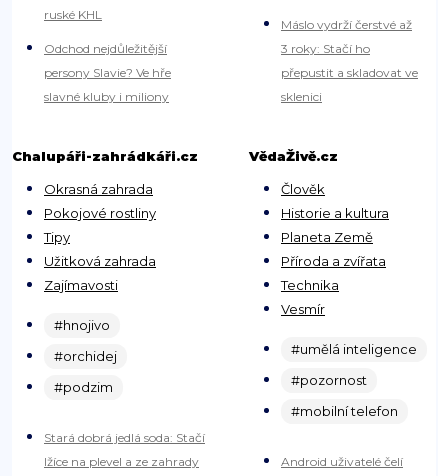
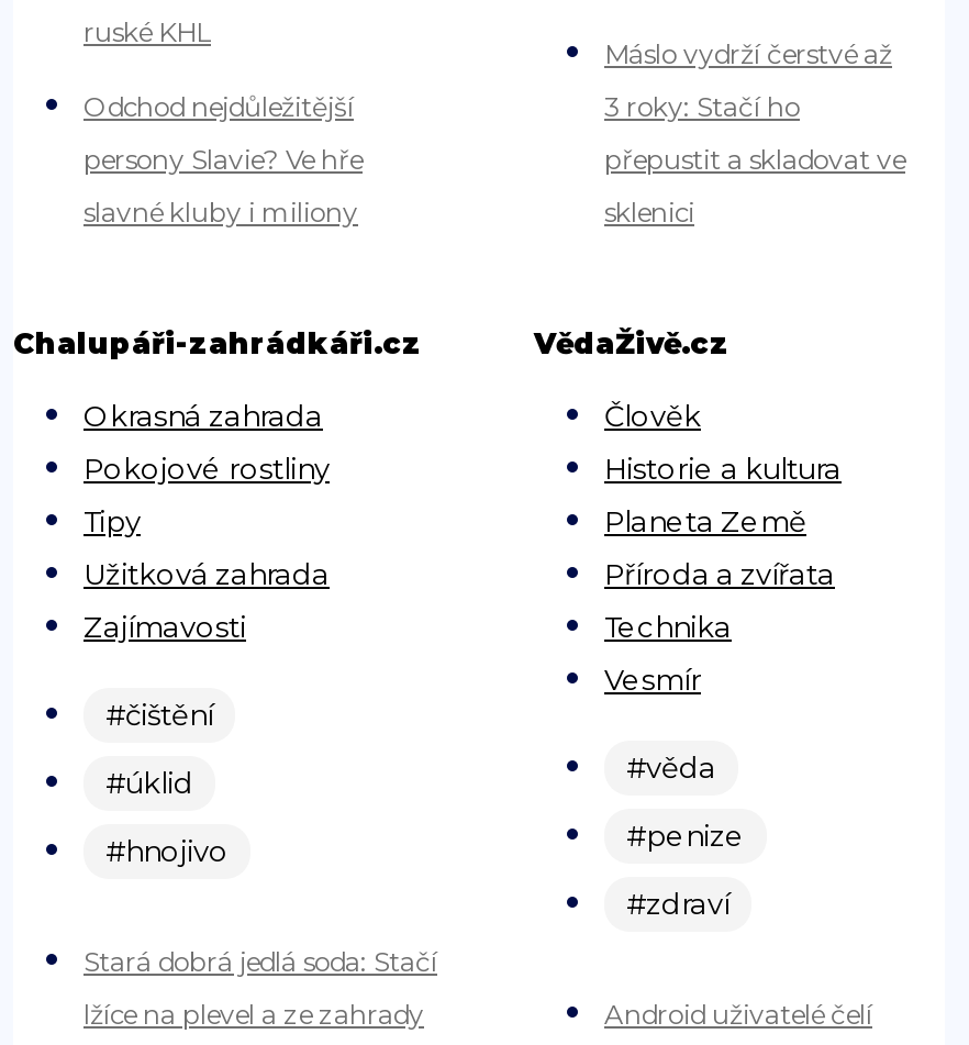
none -> [105,697,213,800] #čištění | #úklid
moved [54,317,110,333] -> [105,833,229,868]: #hnojivo
[291,341,417,357] #umělá inteligence -> [626,750,716,785] #věda
[54,348,117,395] #orchidej | #podzim -> none
[291,372,367,388] #pozornost -> [626,818,745,853] #penize
[291,403,398,419] #mobilní telefon -> [626,886,729,921] #zdraví

